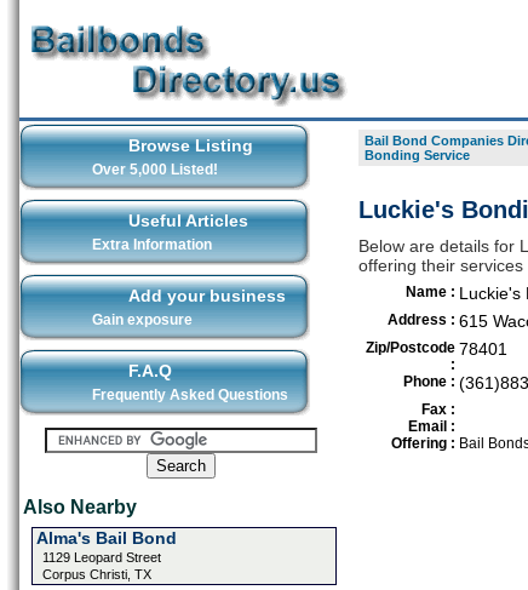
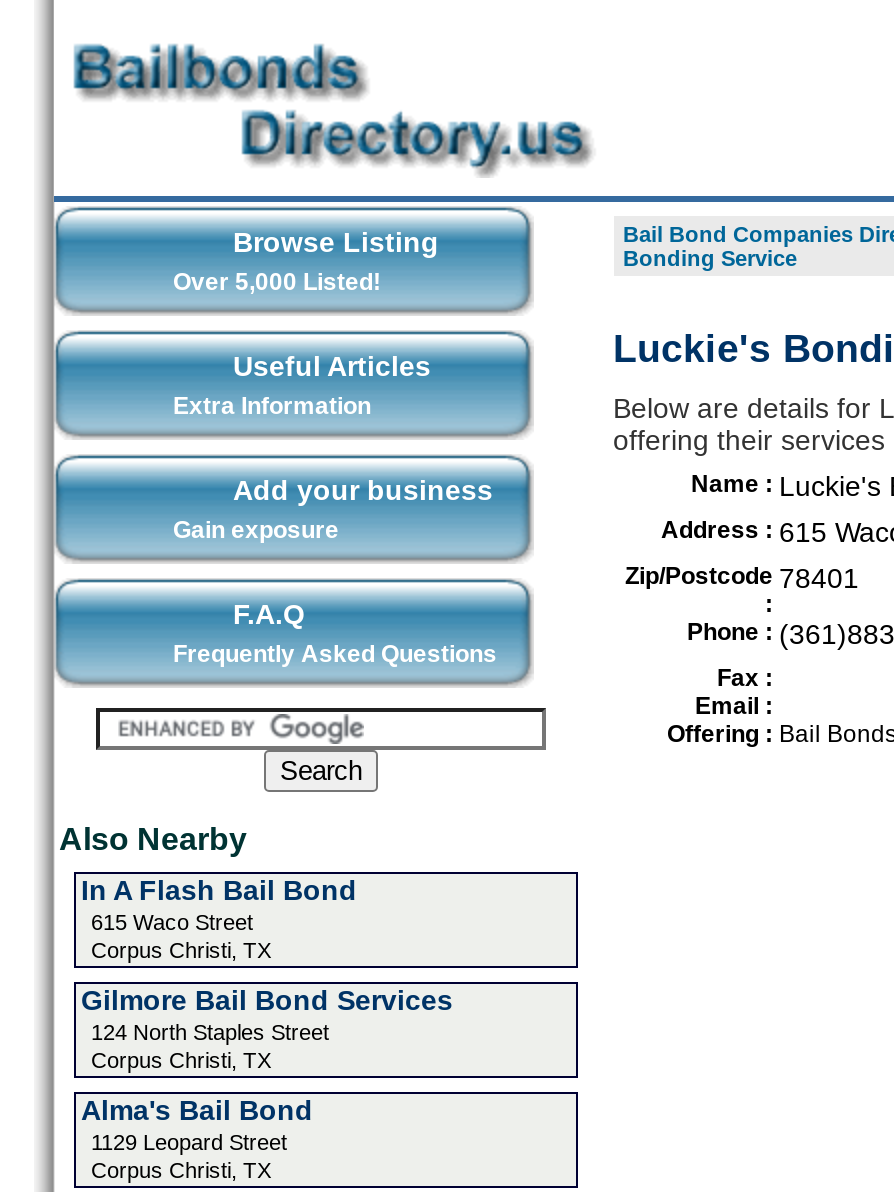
none -> [81,874,580,1080] [image] | In A Flash Bail Bond | 615 Waco Street | Corpus Christi, TX | Gilmore Bail Bond Services | 124 North Staples Street | Corpus Christi, TX

